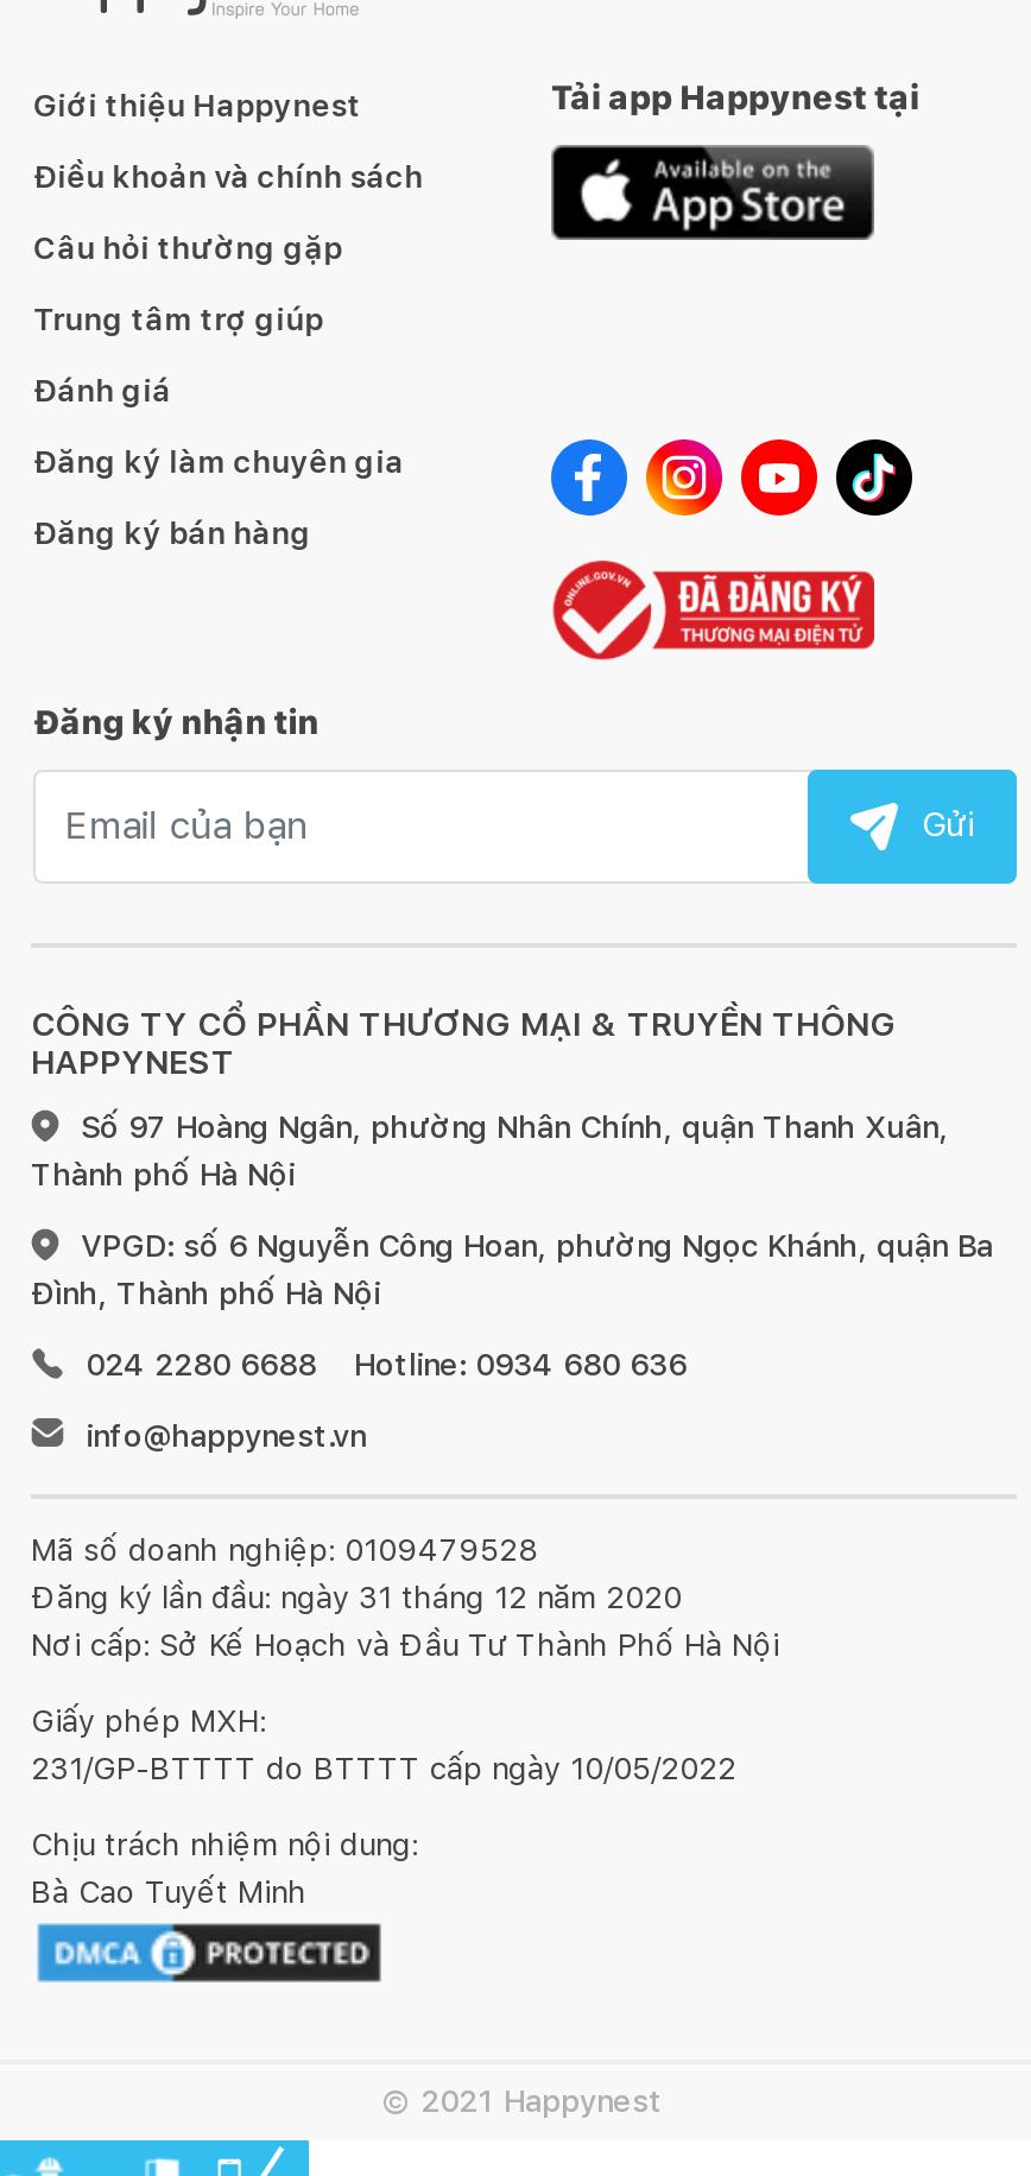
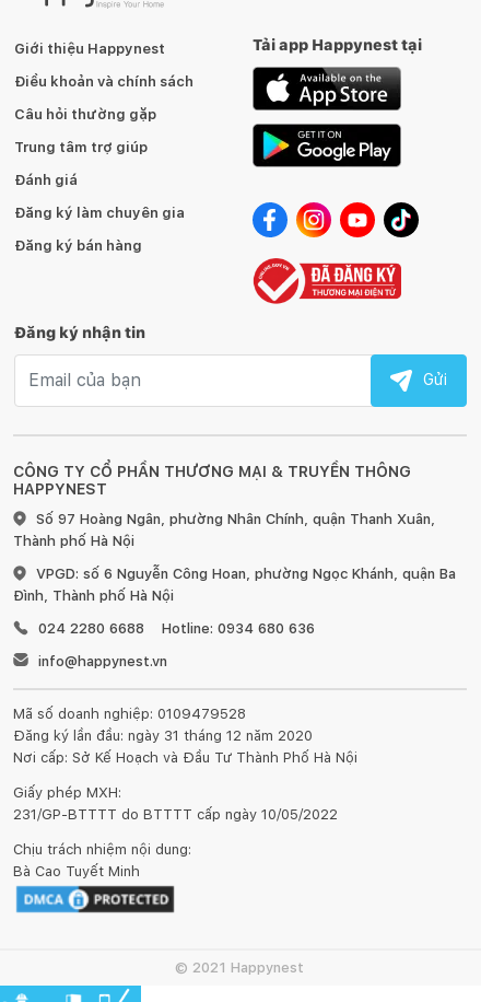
none -> [251,123,402,168] [image]

